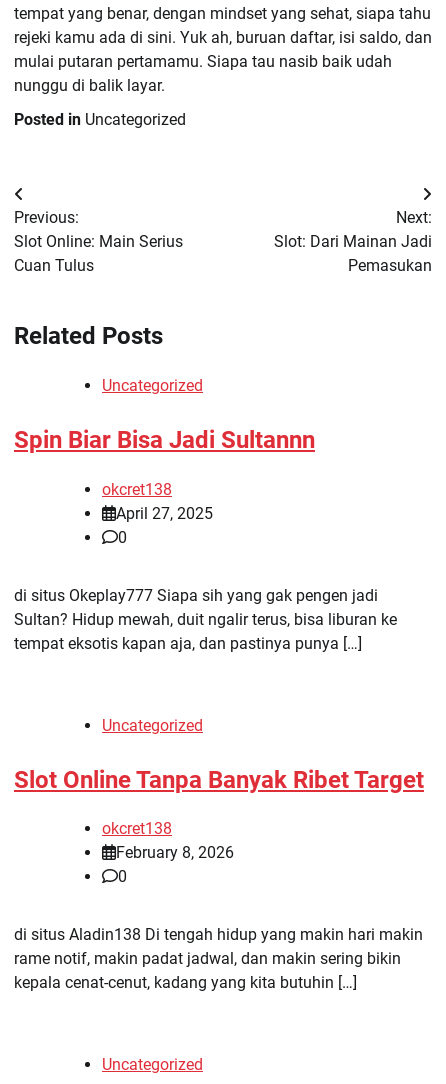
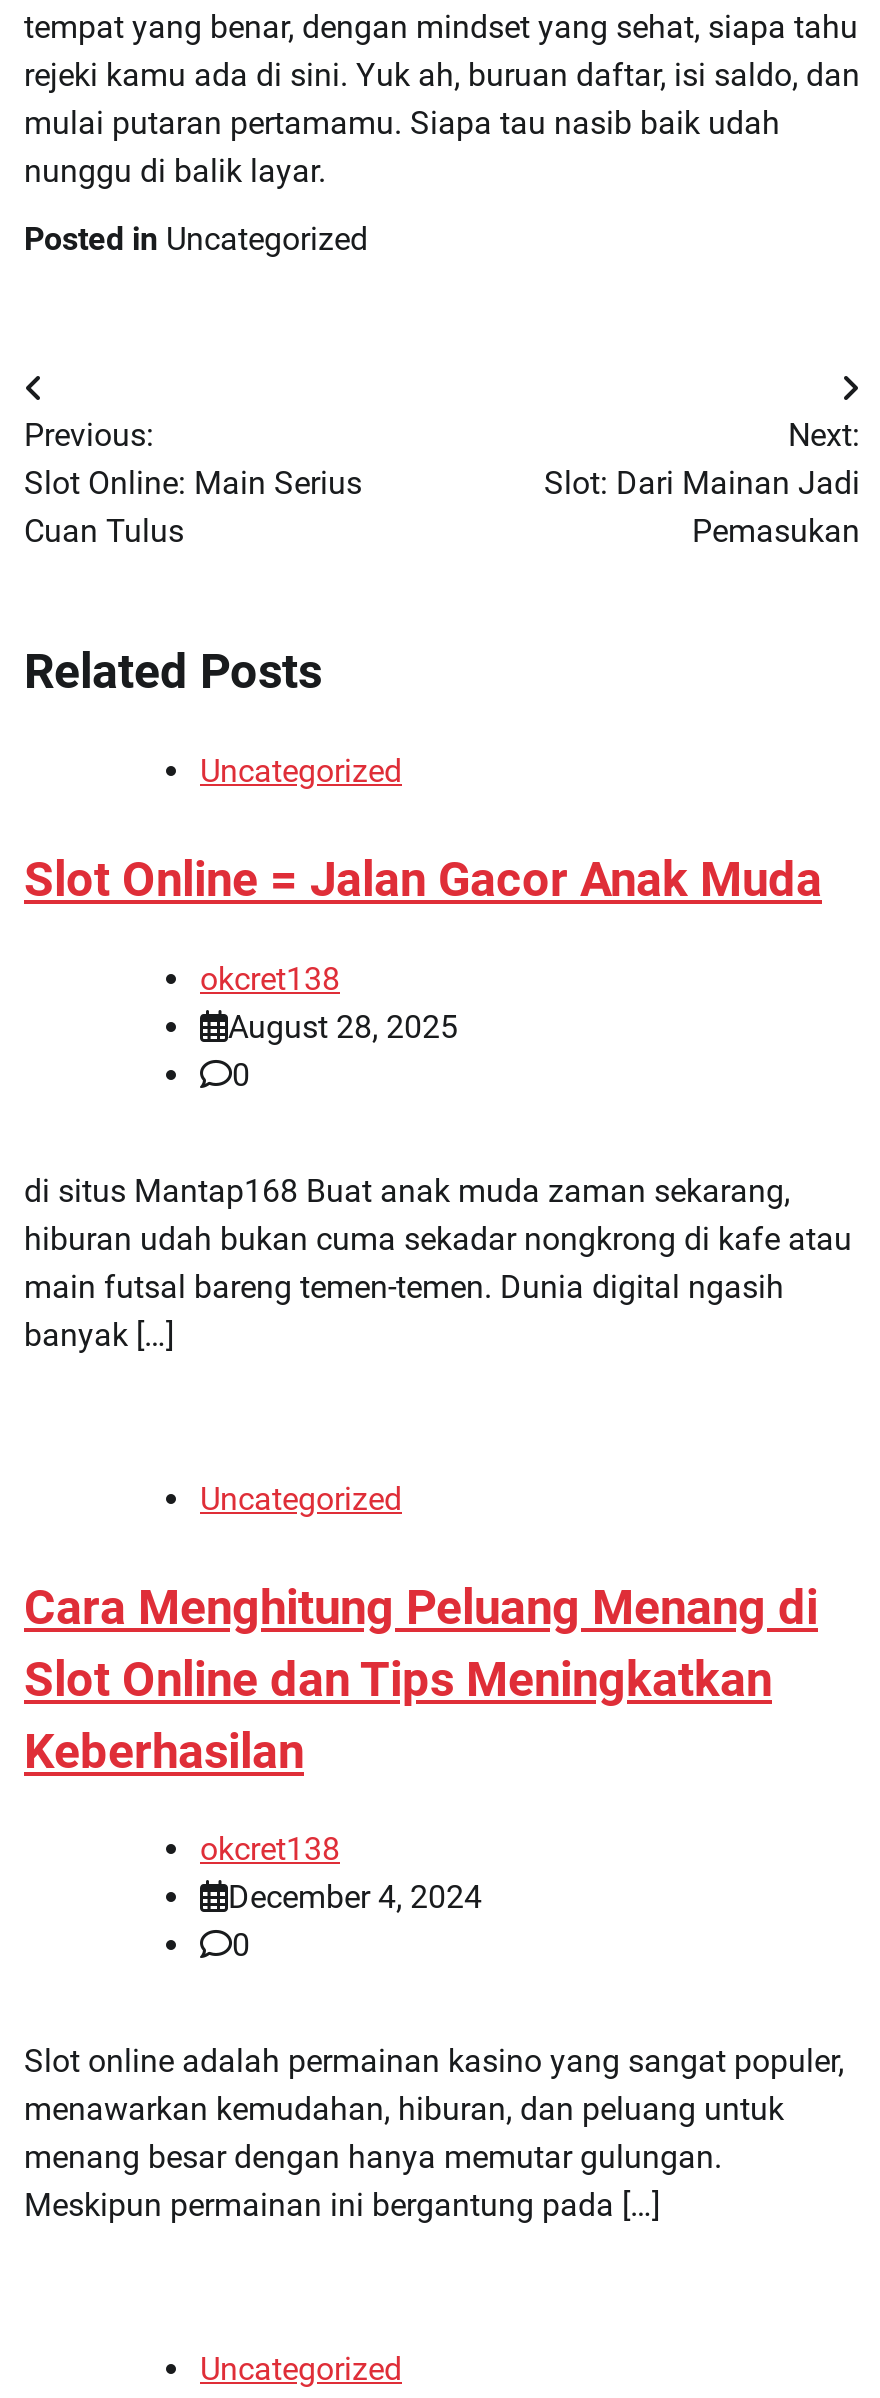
[14,426,315,454] Spin Biar Bisa Jadi Sultannn -> [24,851,822,907] Slot Online = Jalan Gacor Anak Muda
[116,503,213,522] April 27, 2025 -> [228,1007,458,1045] August 28, 2025
[14,585,397,652] di situs Okeplay777 Siapa sih yang gak pengen jadi | Sultan? Hidup mewah, duit ngalir terus, bisa liburan ke | tempat eksotis kapan aja, dan pastinya punya […] -> [24,1171,852,1353] di situs Mantap168 Buat anak muda zaman sekarang, | hiburan udah bukan cuma sekadar nongkrong di kafe atau | main futsal bareng temen-temen. Dunia digital ngasih | banyak […]
[14,765,424,793] Slot Online Tanpa Banyak Ribet Target -> [24,1579,818,1779] Cara Menghitung Peluang Menang di | Slot Online dan Tips Meningkatkan | Keberhasilan
[116,843,234,862] February 8, 2026 -> [228,1879,482,1917] December 4, 2024
[14,925,423,992] di situs Aladin138 Di tengah hidup yang makin hari makin | rame notif, makin padat jadwal, dan makin sering bikin | kepala cenat-cenut, kadang yang kita butuhin […] -> [24,2043,844,2225] Slot online adalah permainan kasino yang sangat populer, | menawarkan kemudahan, hiburan, dan peluang untuk | menang besar dengan hanya memutar gulungan. | Meskipun permainan ini bergantung pada […]

